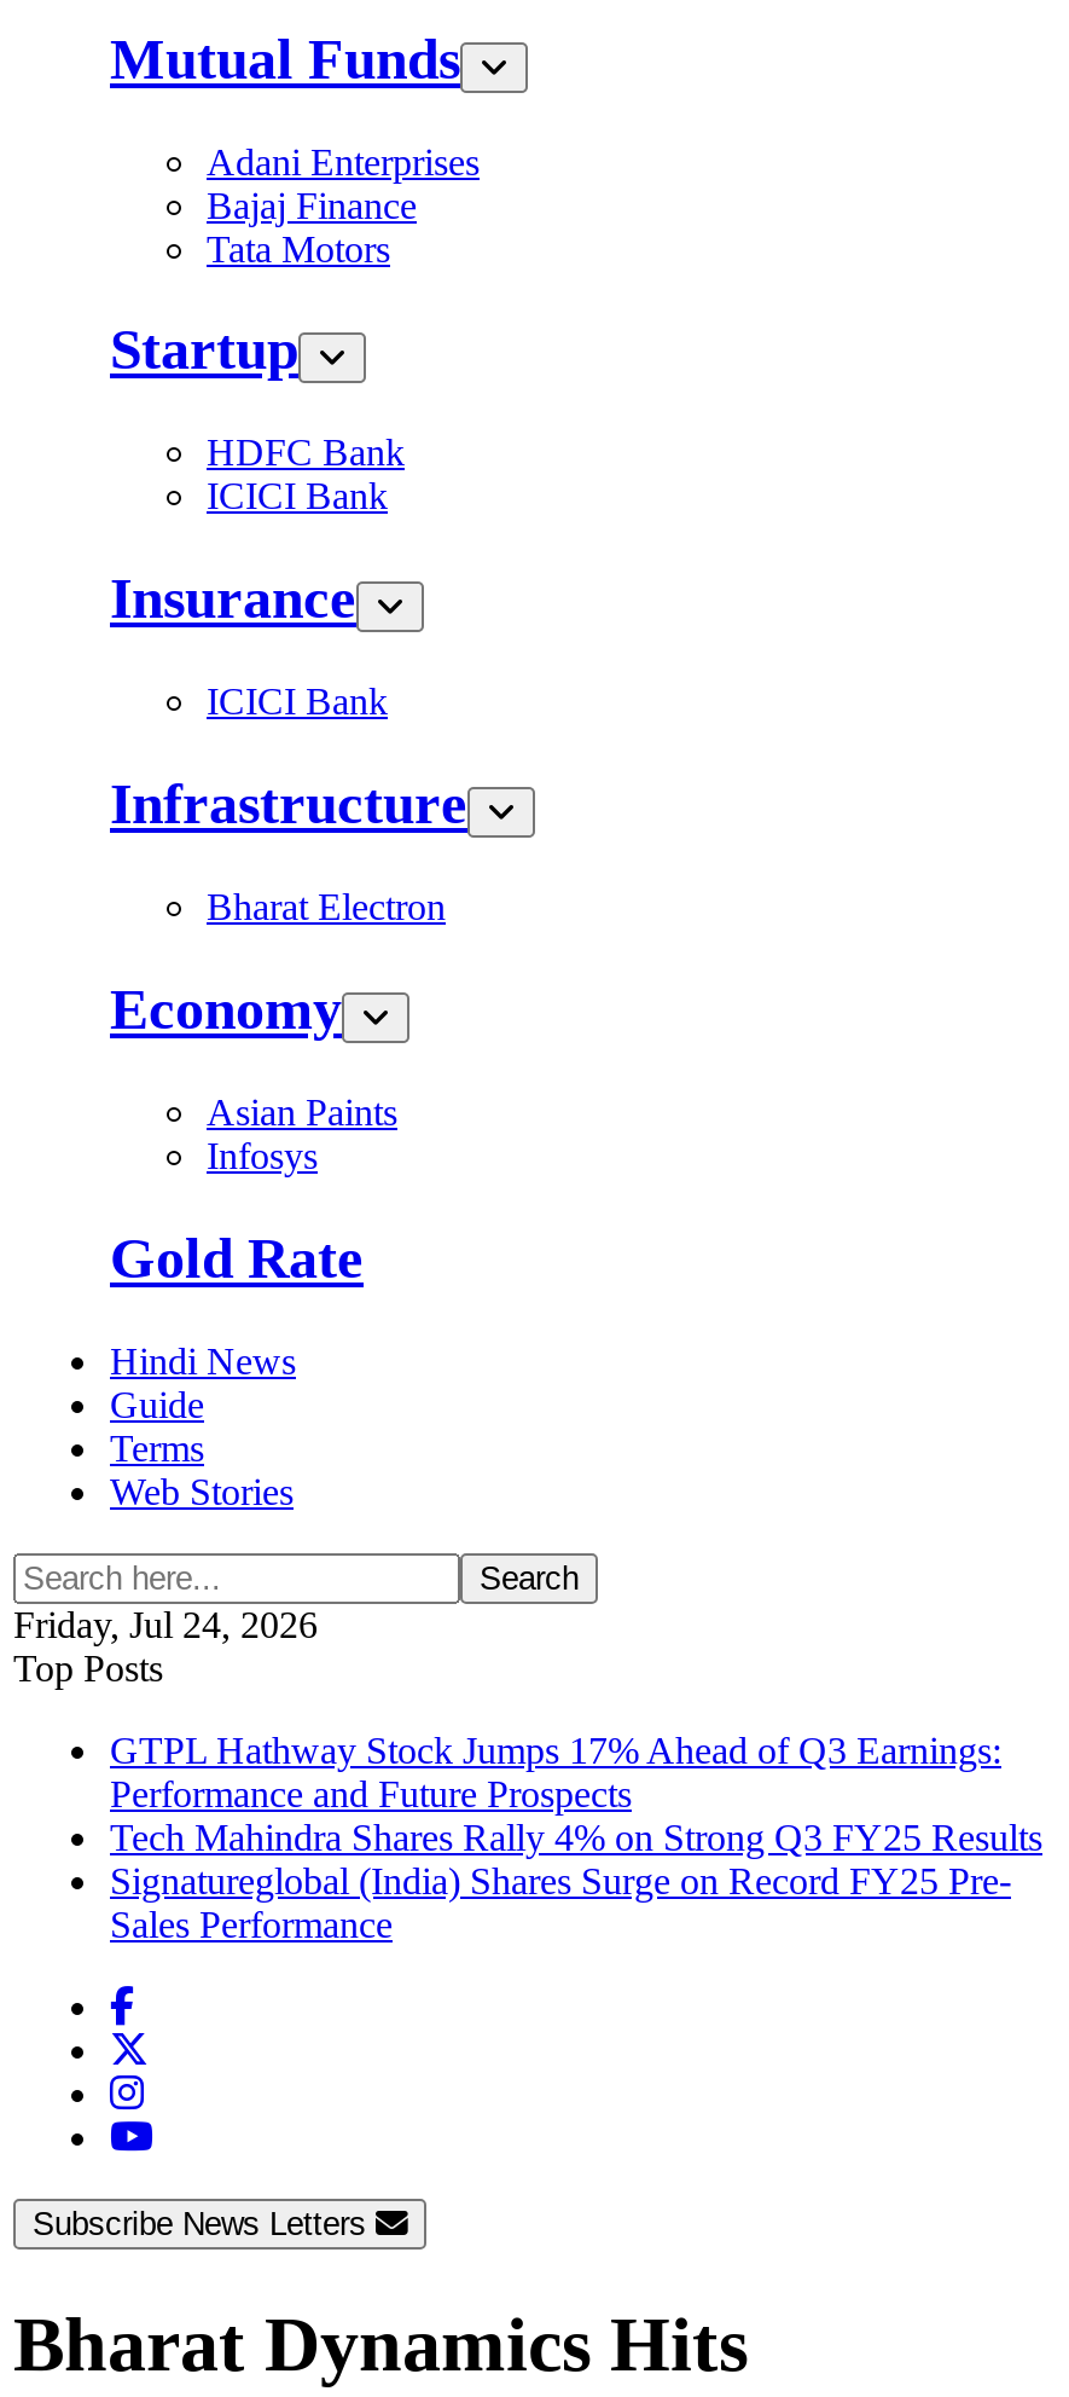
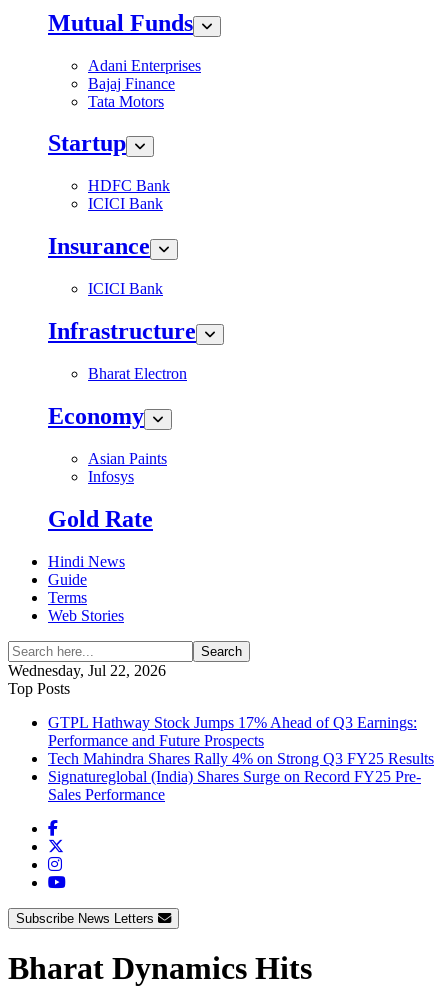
[13,1603,318,1644] Friday, Jul 24, 2026 -> [8,662,166,679] Wednesday, Jul 22, 2026

